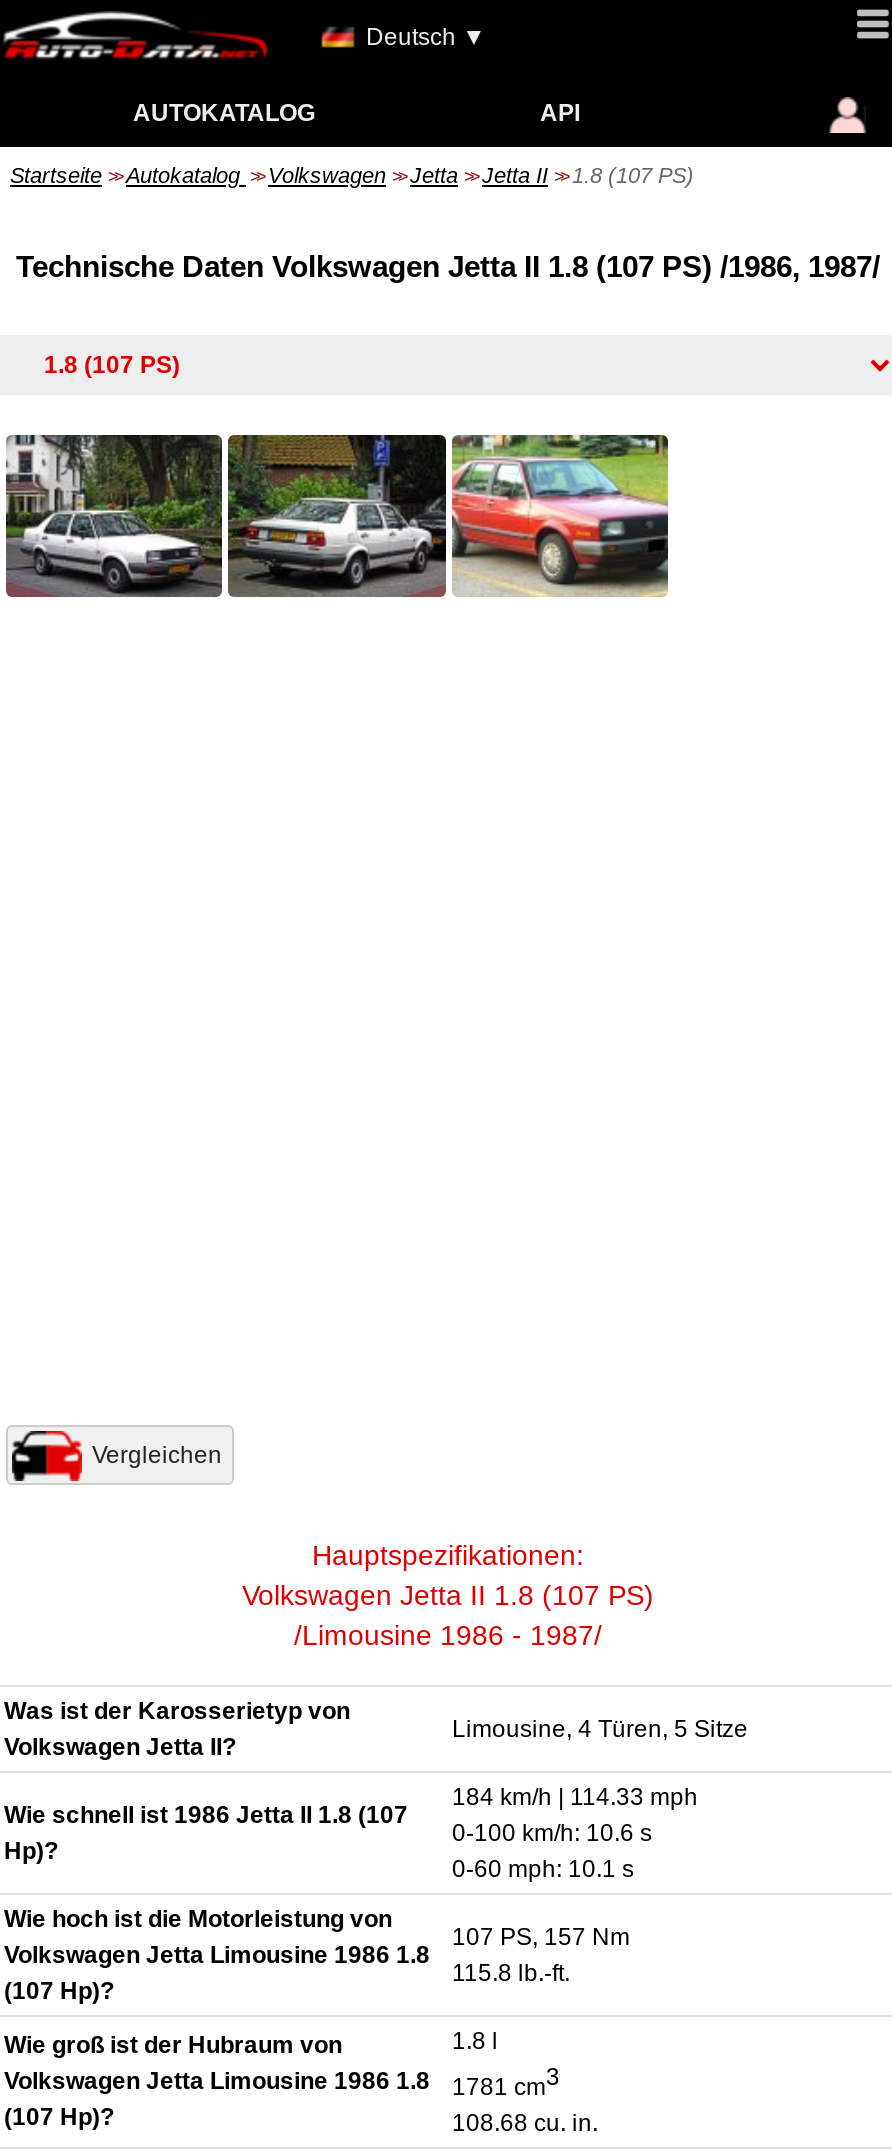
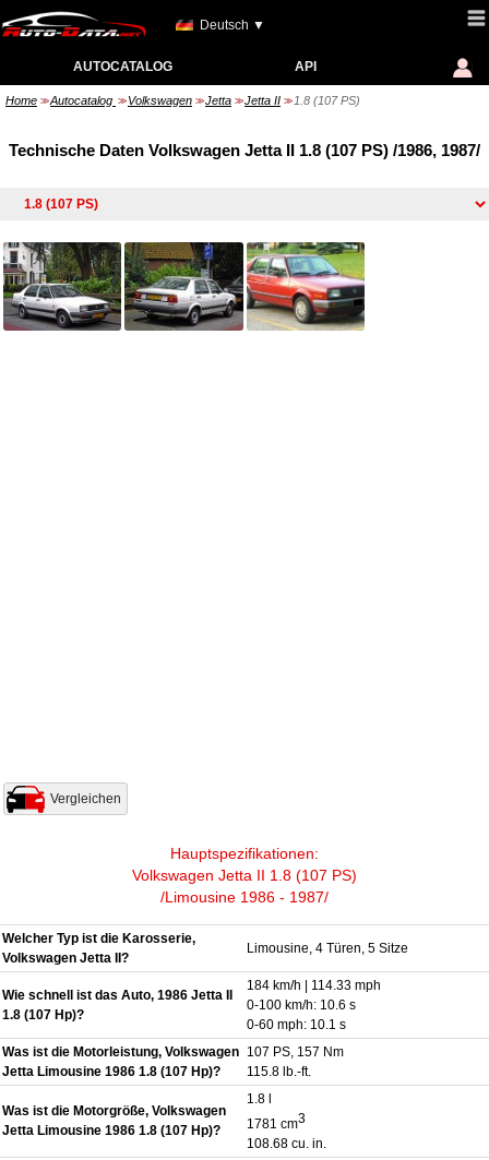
[133,99,315,127] AUTOKATALOG -> [73,59,172,74] AUTOCATALOG
[10,163,694,187] Startseite >> Autokatalog >> Volkswagen >> Jetta >> Jetta II >> 1.8 (107 PS) -> [5,94,360,107] Home >> Autocatalog >> Volkswagen >> Jetta >> Jetta II >> 1.8 (107 PS)
[4,1696,350,1724] Was ist der Karosserietyp von -> [2,930,195,946] Welcher Typ ist die Karosserie,
[4,1800,408,1864] Wie schnell ist 1986 Jetta II 1.8 (107 | Hp)? -> [2,987,232,1022] Wie schnell ist das Auto, 1986 Jetta II | 1.8 (107 Hp)?
[4,1904,430,2004] Wie hoch ist die Motorleistung von | Volkswagen Jetta Limousine 1986 1.8 | (107 Hp)? -> [2,1044,239,1079] Was ist die Motorleistung, Volkswagen | Jetta Limousine 1986 1.8 (107 Hp)?
[4,2030,430,2130] Wie groß ist der Hubraum von | Volkswagen Jetta Limousine 1986 1.8 | (107 Hp)? -> [2,1103,226,1138] Was ist die Motorgröße, Volkswagen | Jetta Limousine 1986 1.8 (107 Hp)?

